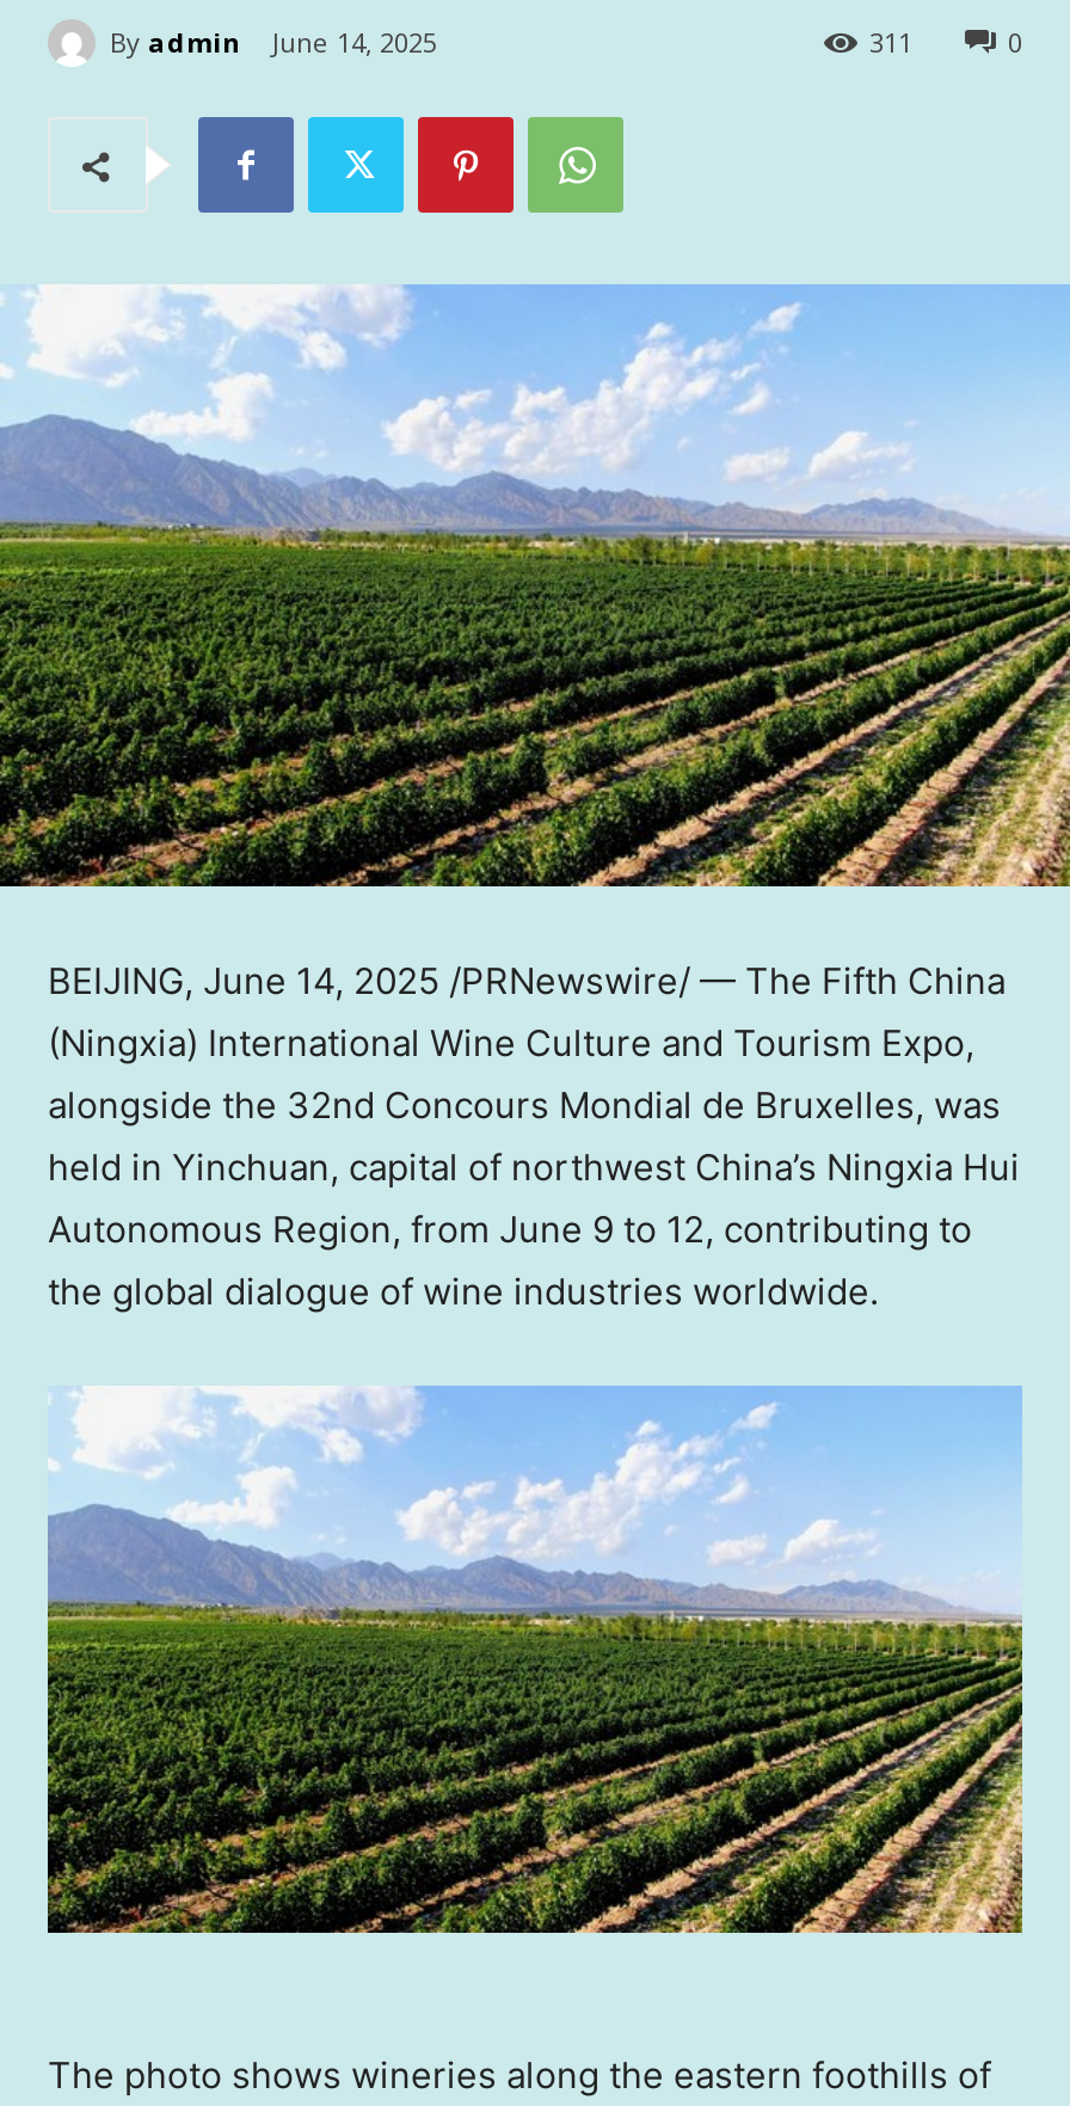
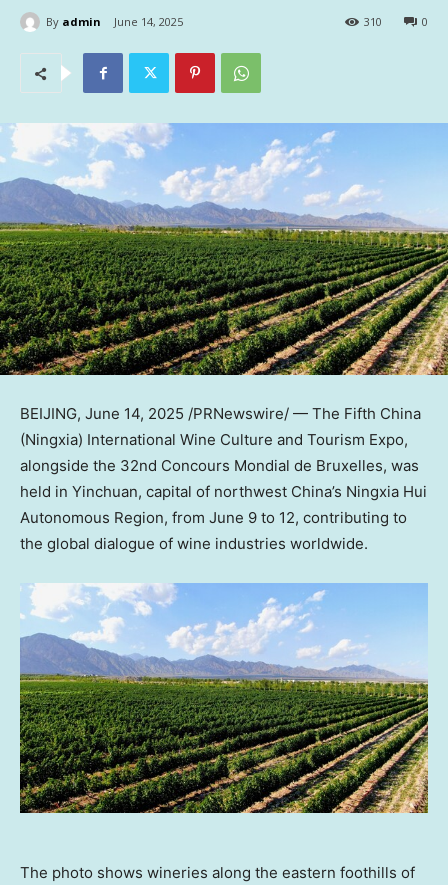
[869,25,912,61] 311 -> [364,14,382,29] 310

